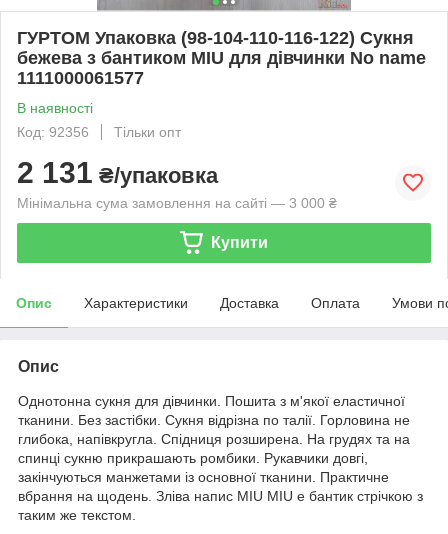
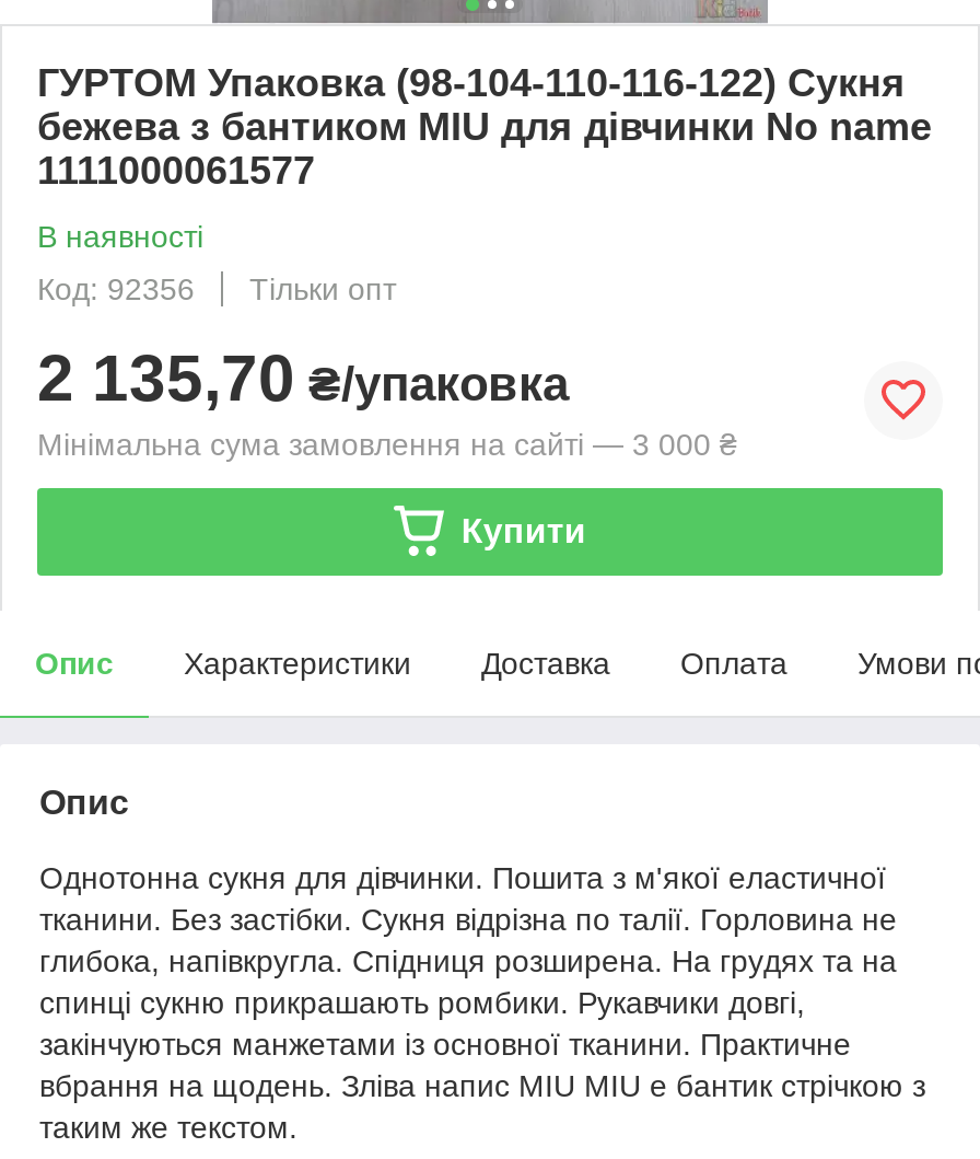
[17,156,218,189] 2 131 ₴/упаковка -> [37,341,569,413] 2 135,70 ₴/упаковка

